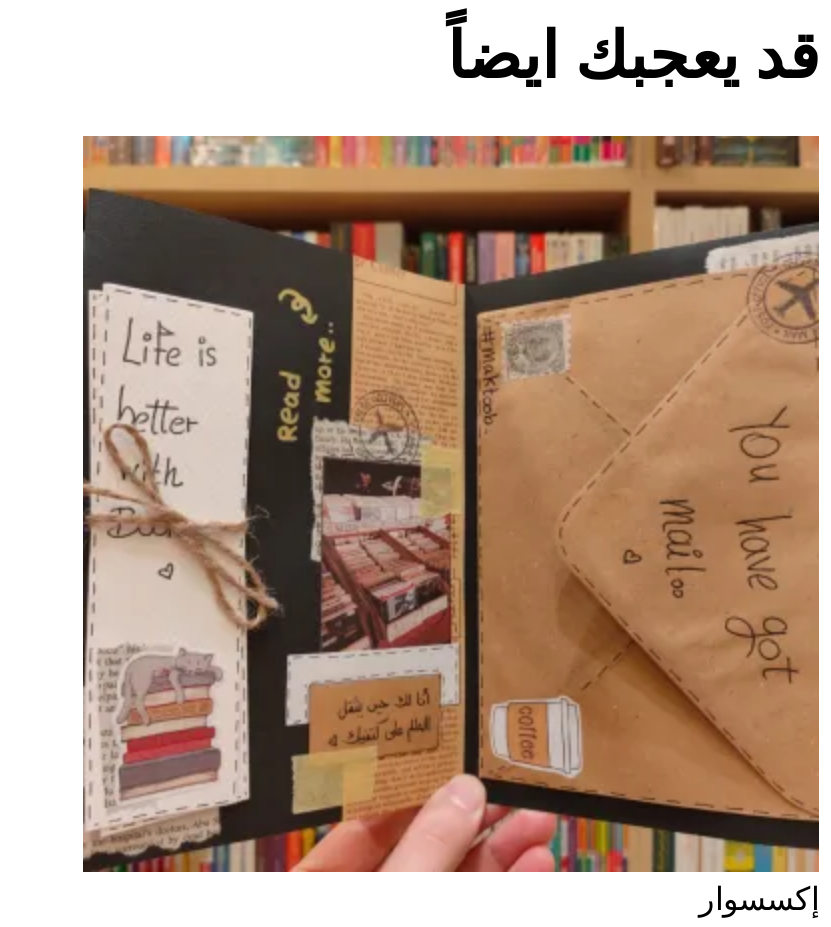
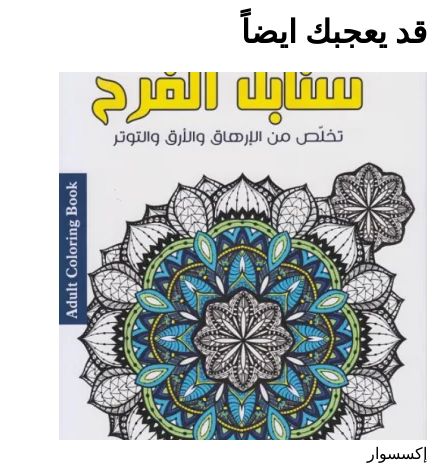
[81,134,821,874] [image] -> [58,71,427,441] [image]

